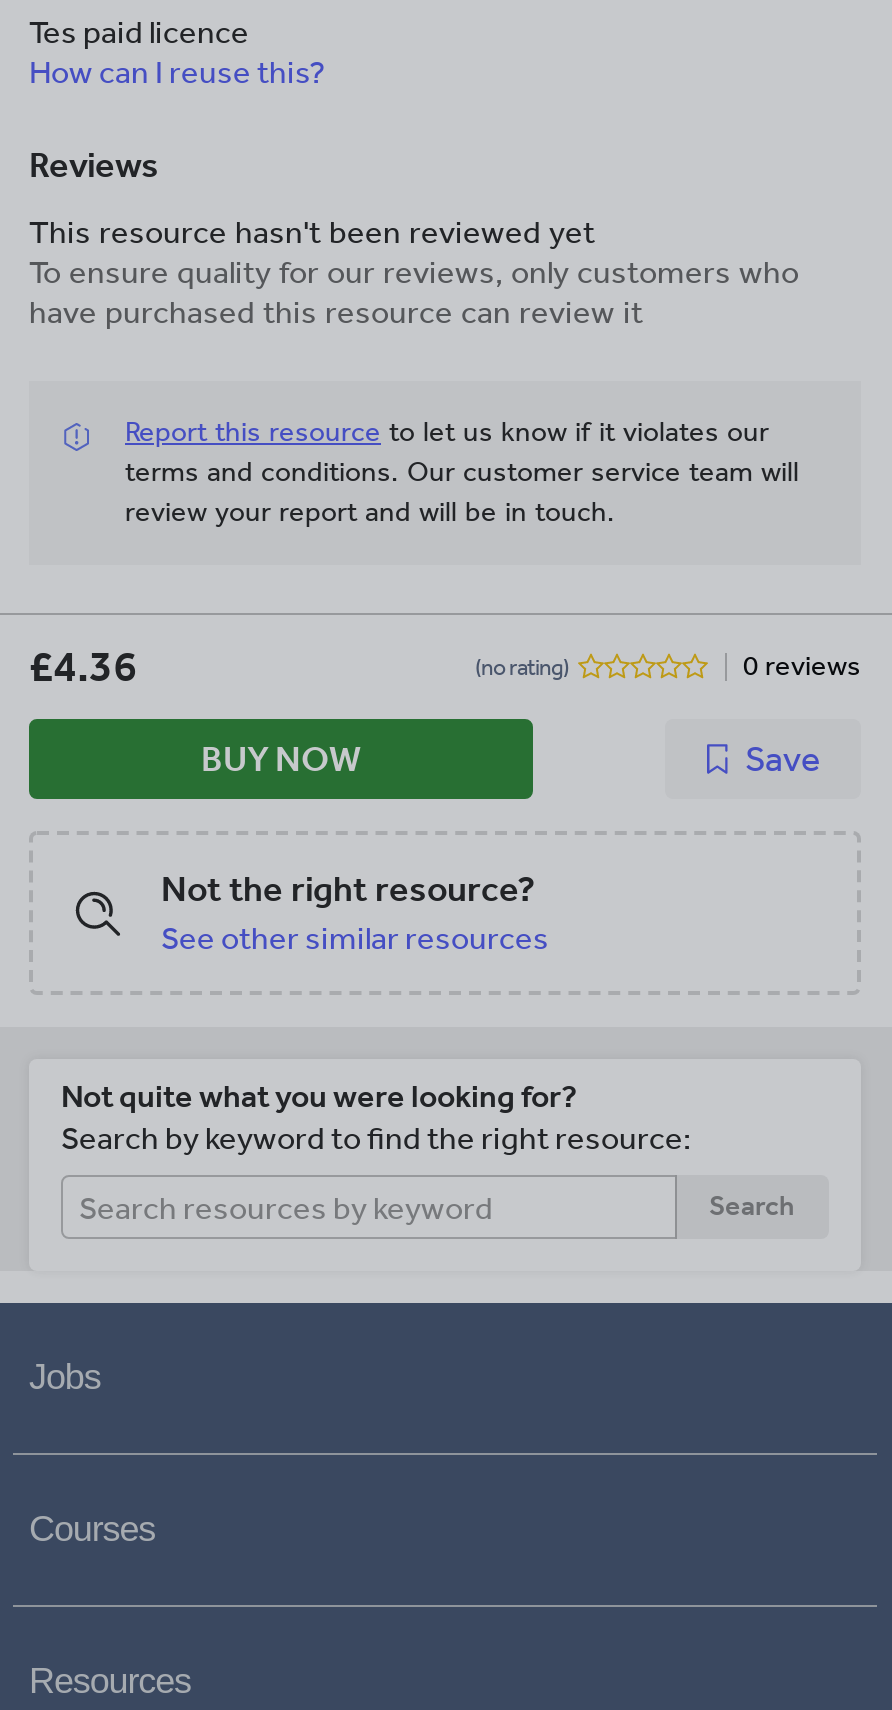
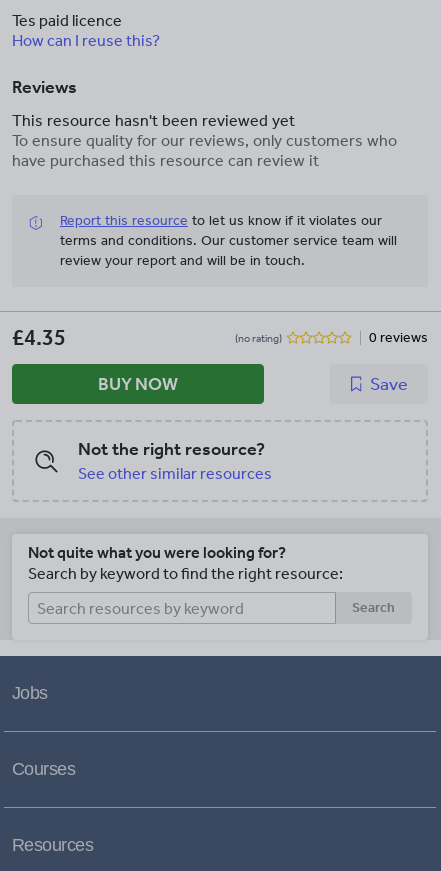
[29,639,137,693] £4.36 -> [12,324,66,351] £4.35

